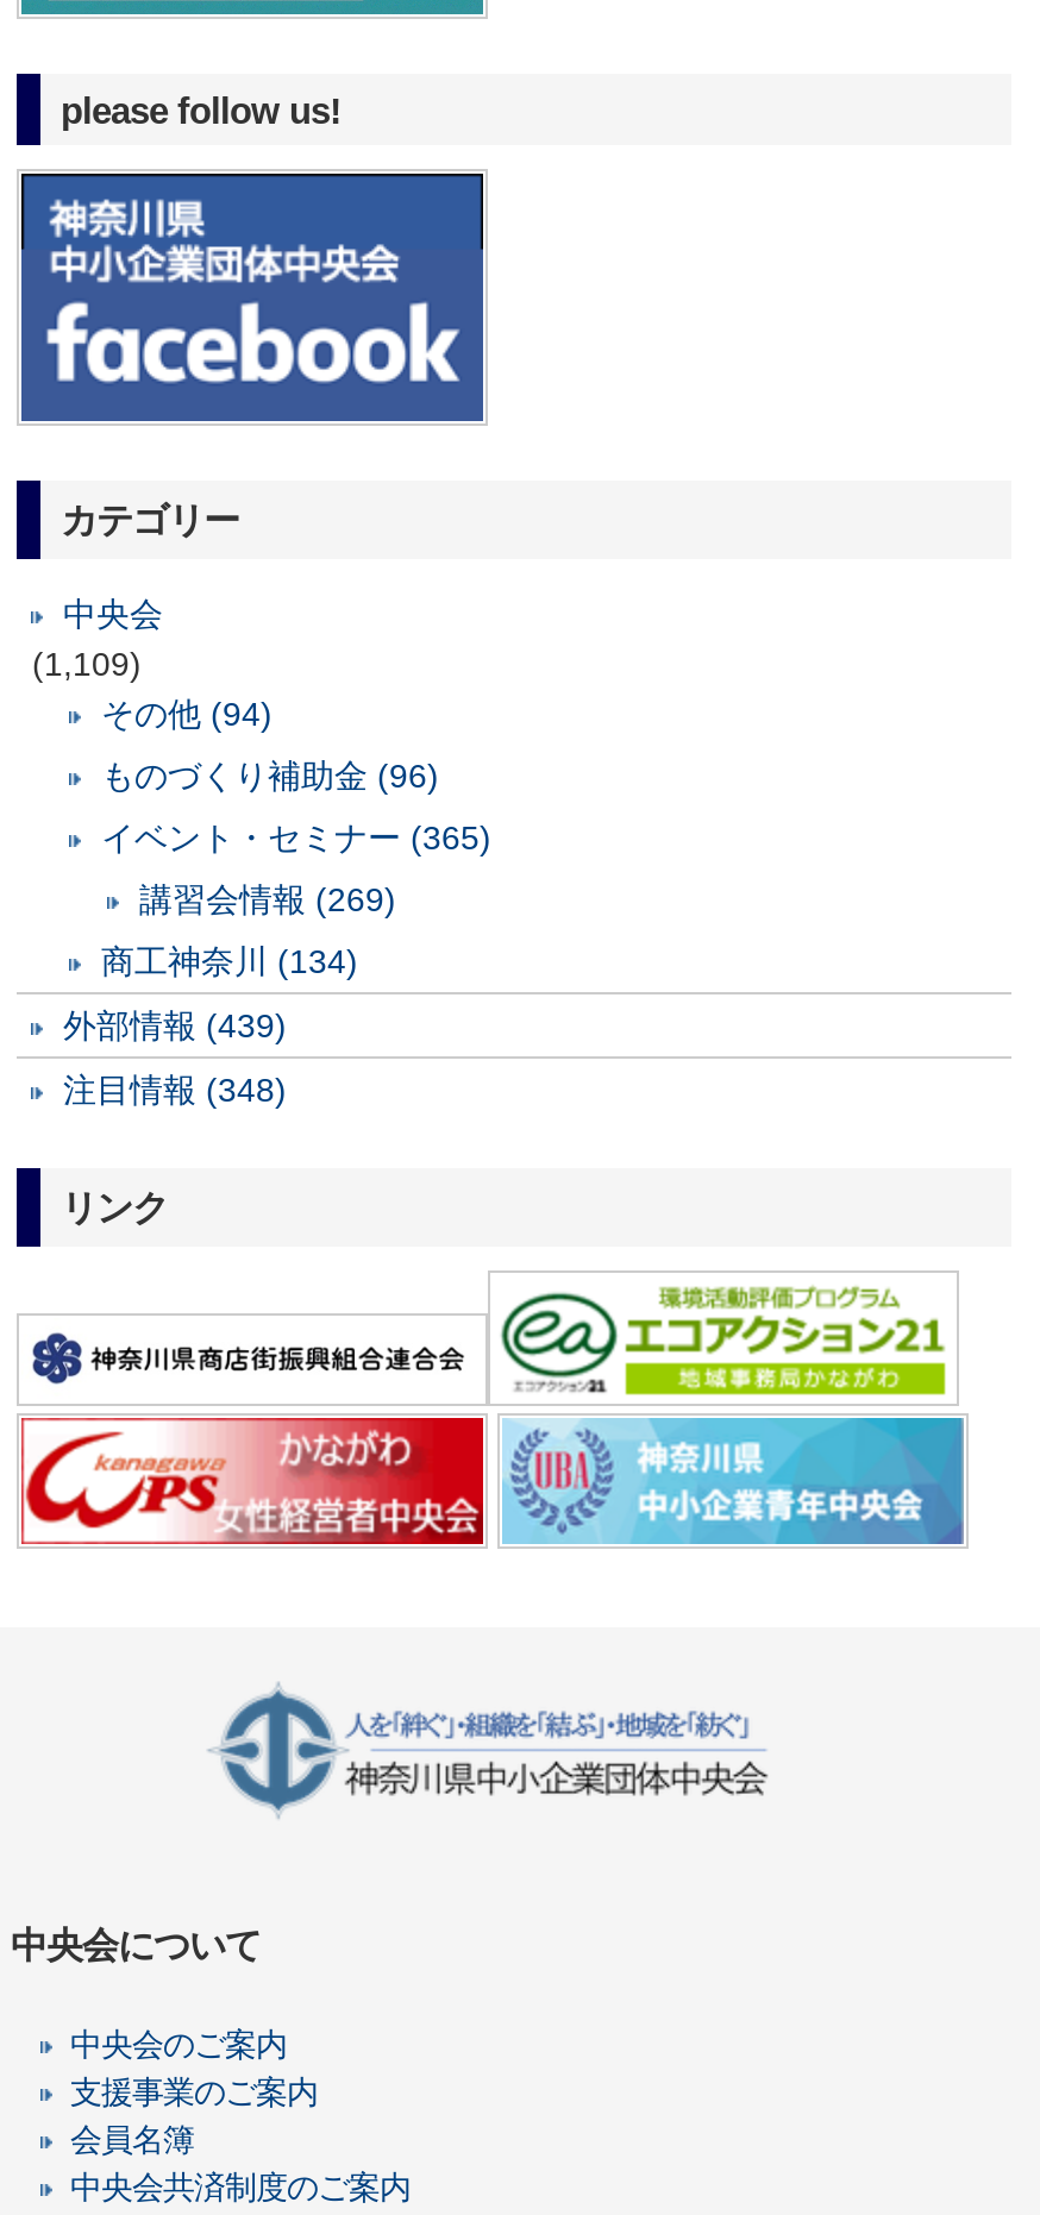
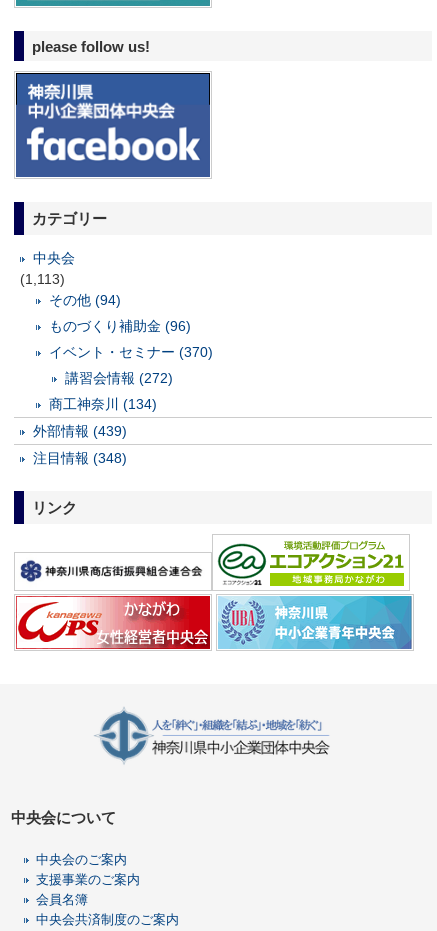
[32,645,142,683] (1,109) -> [20,271,65,287] (1,113)
[101,819,491,857] イベント・セミナー (365) -> [49,344,213,360] イベント・セミナー (370)
[139,881,396,919] 講習会情報 (269) -> [65,370,173,386] 講習会情報 (272)

